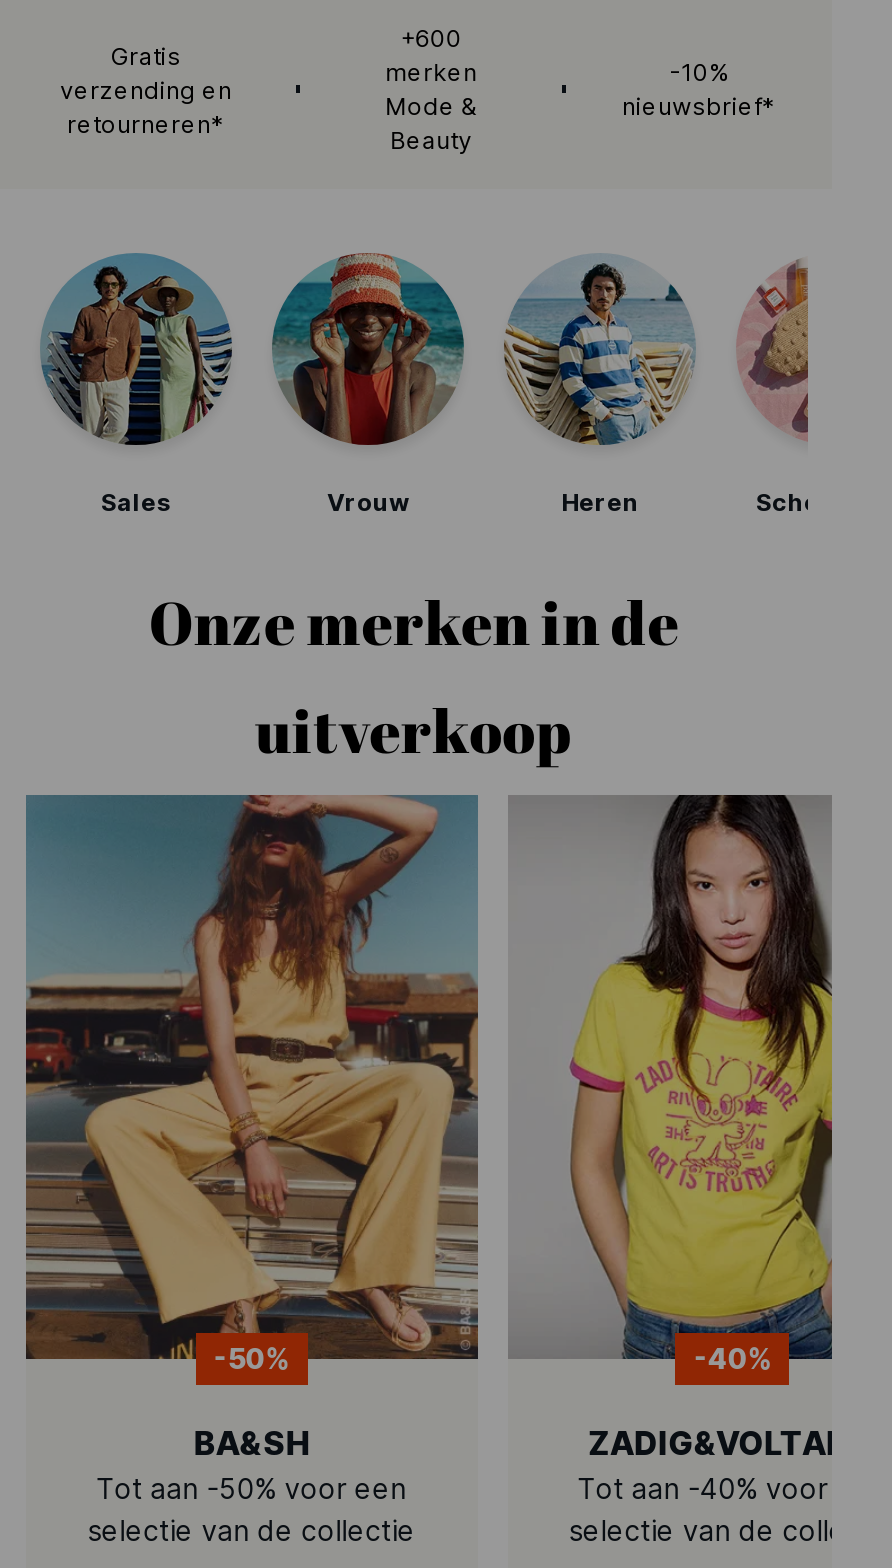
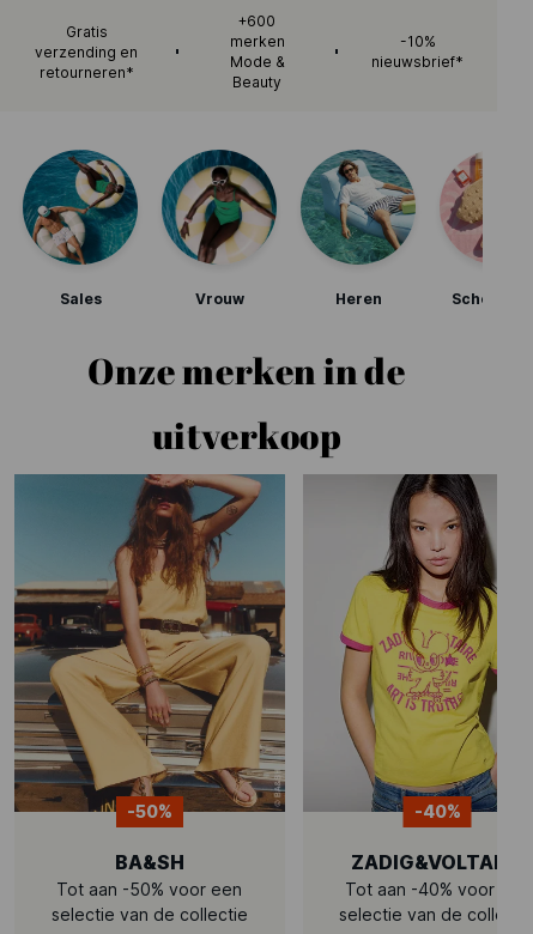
[42,253,232,447] [image] -> [23,150,138,266] [image]
[272,253,464,447] [image] -> [162,148,277,265] [image]
[504,255,696,445] [image] -> [301,150,416,266] [image]

